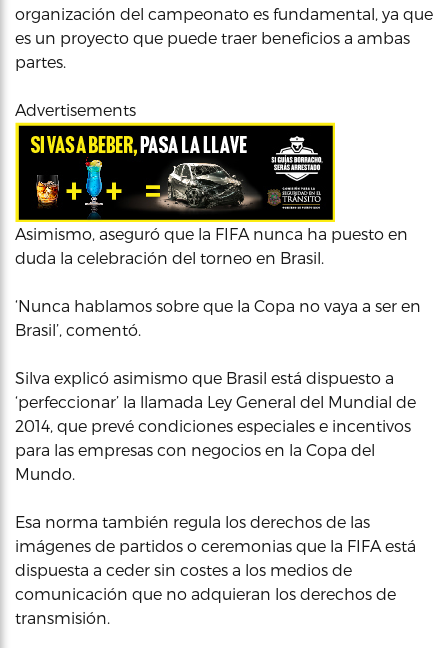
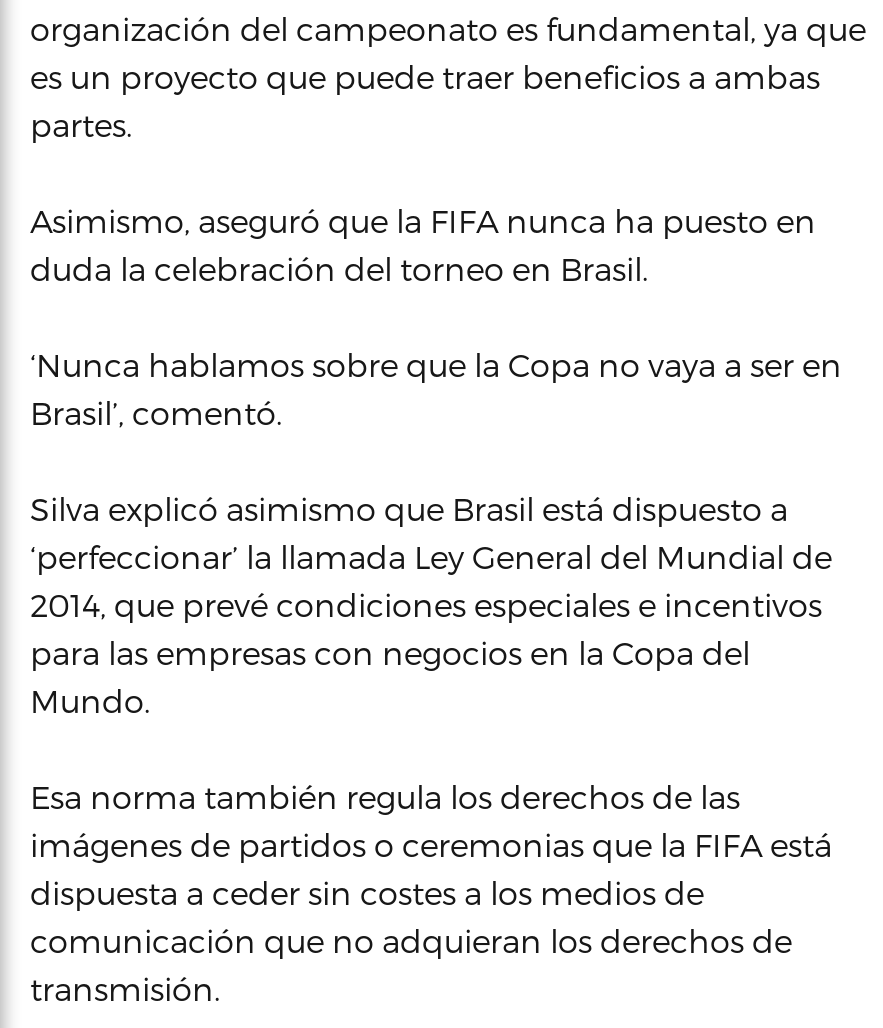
[15,100,136,119] Advertisements -> none
[14,122,336,222] [image] -> none

